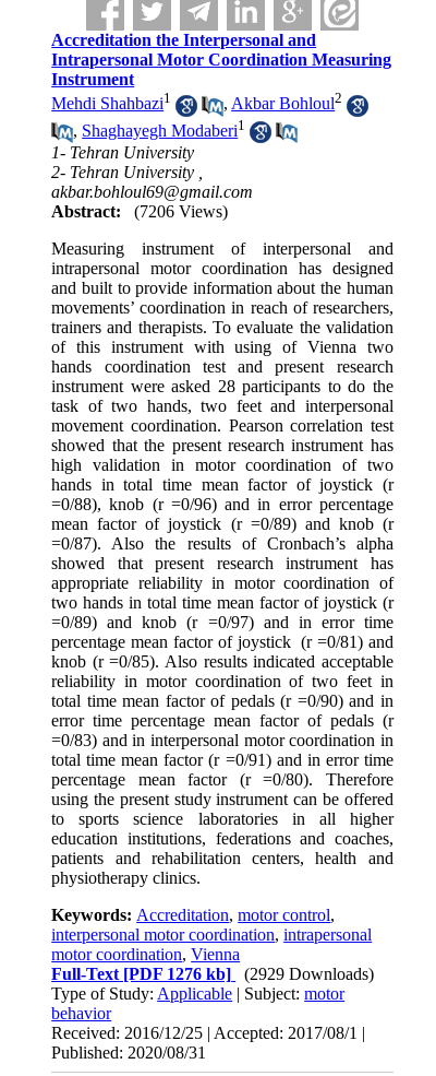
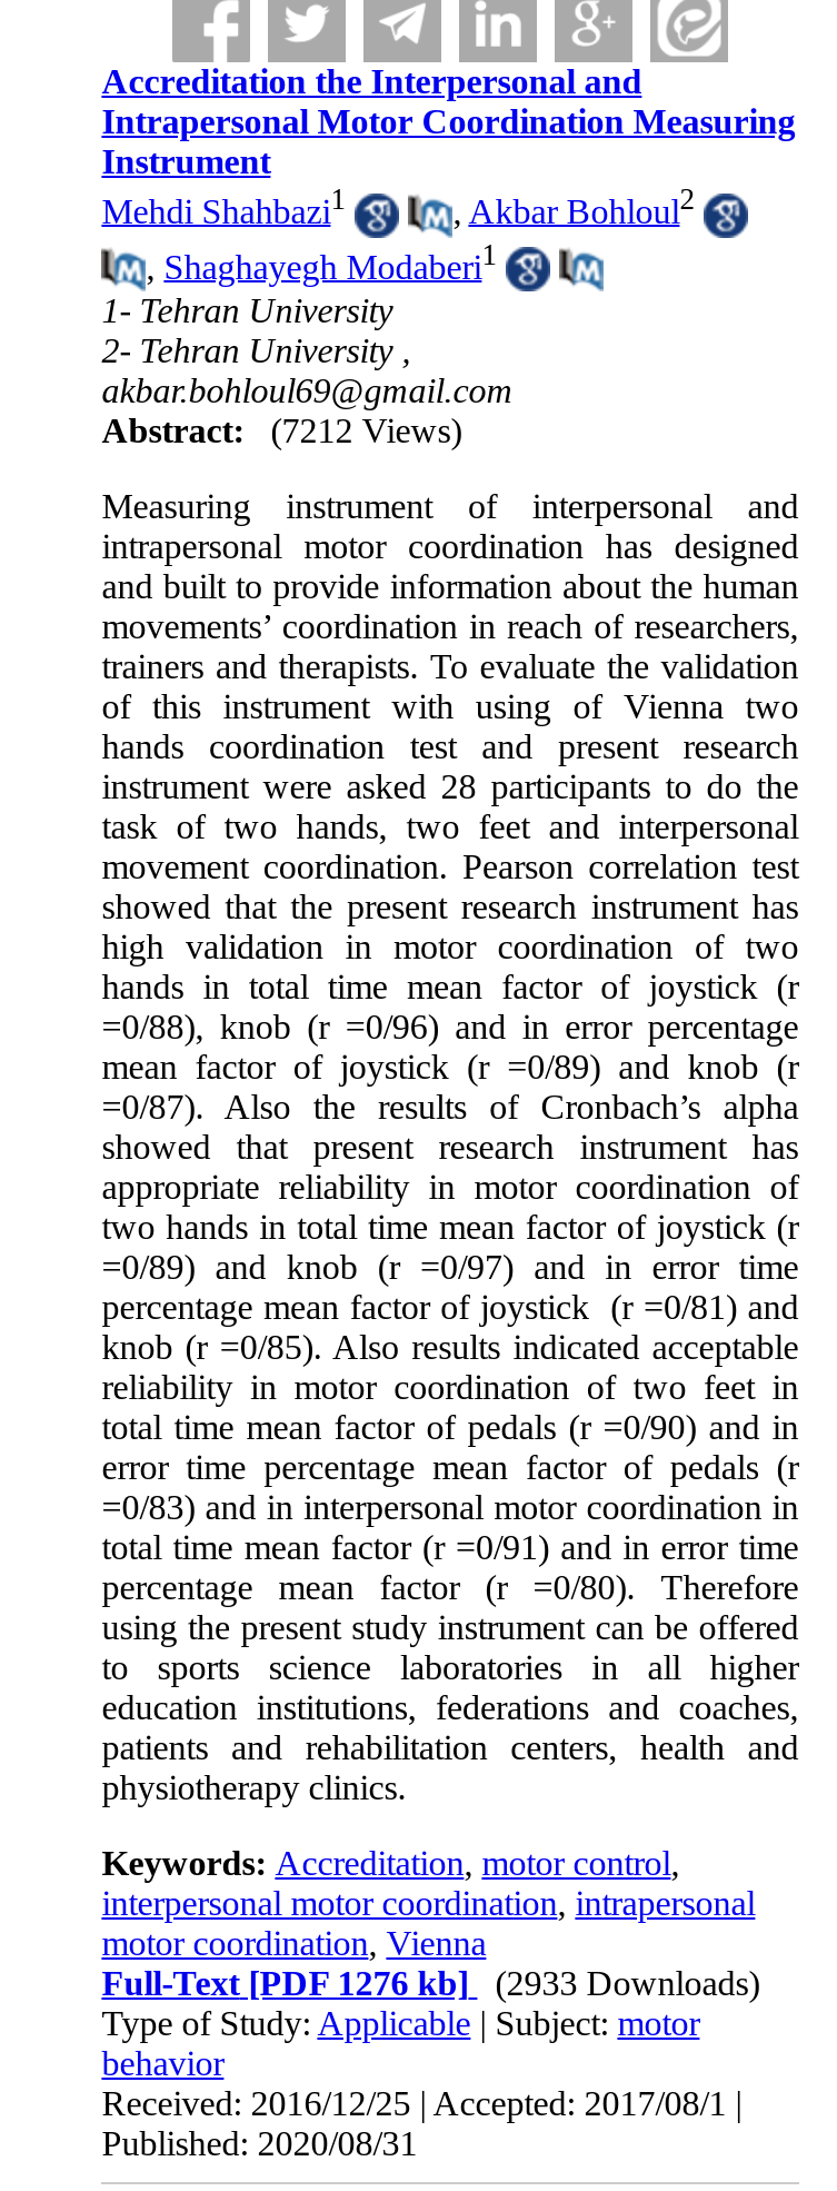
[51,202,228,221] Abstract: (7206 Views) -> [102,412,462,450] Abstract: (7212 Views)
[51,965,374,983] Full-Text [PDF 1276 kb] (2929 Downloads) -> [102,1965,760,2003] Full-Text [PDF 1276 kb] (2933 Downloads)

